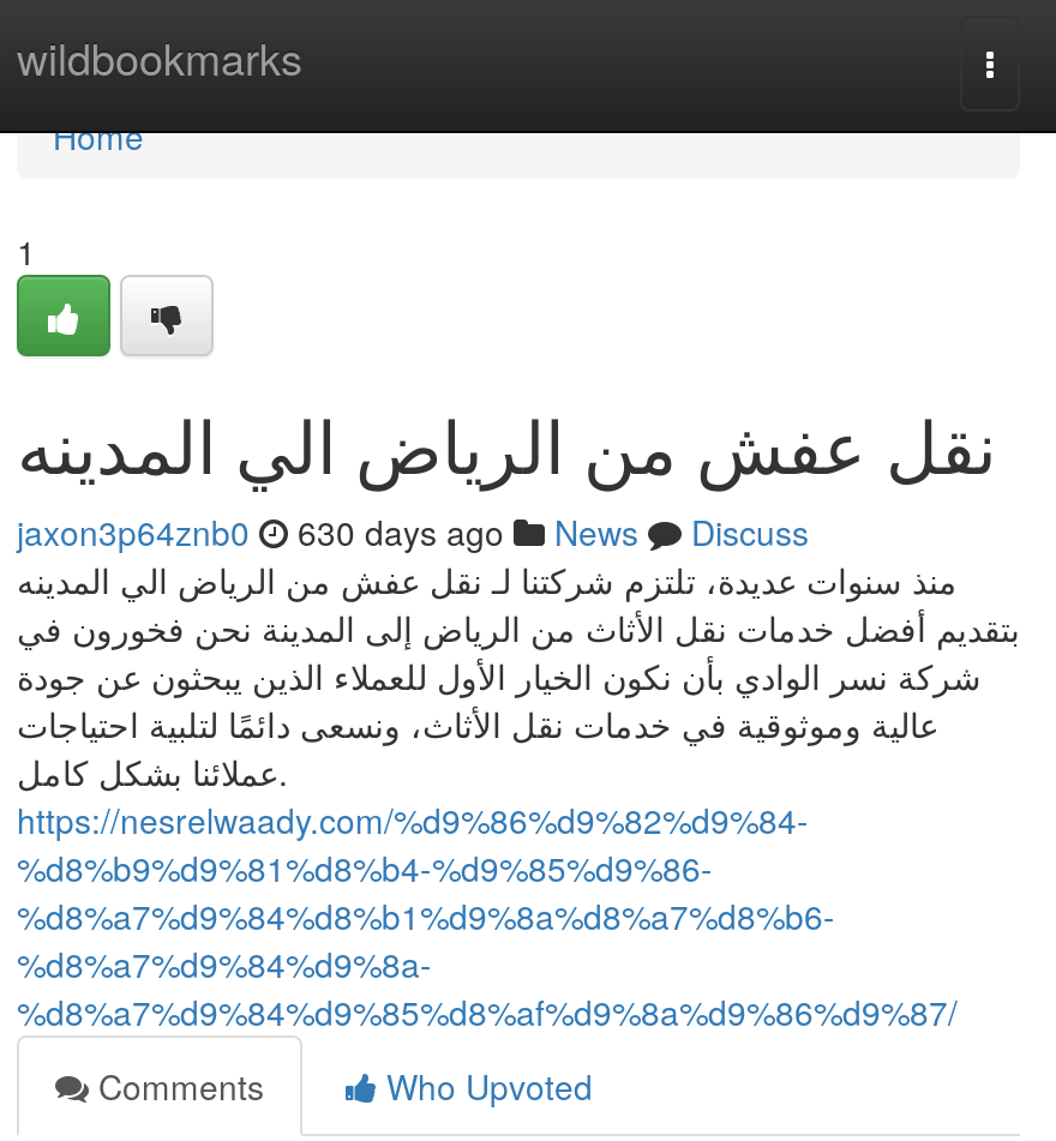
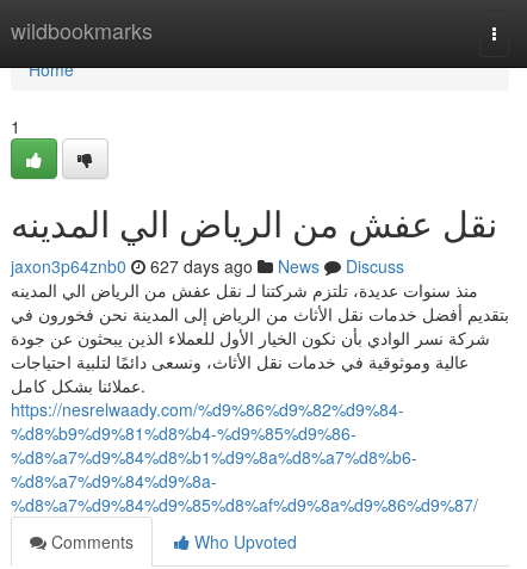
[17,508,809,556] jaxon3p64znb0 630 days ago News Discuss -> [11,254,404,278] jaxon3p64znb0 627 days ago News Discuss

